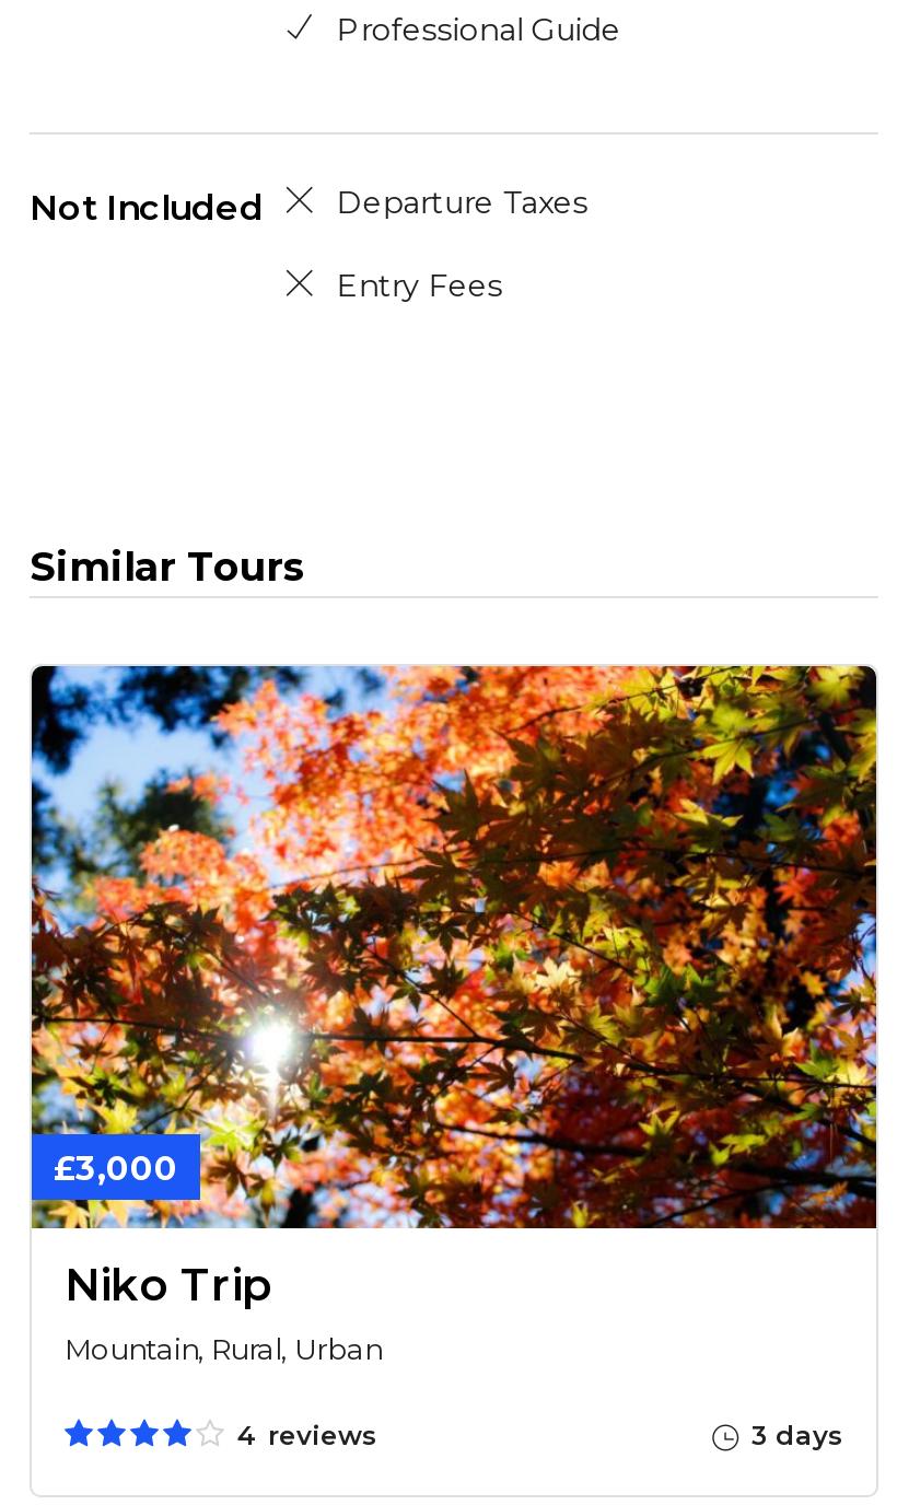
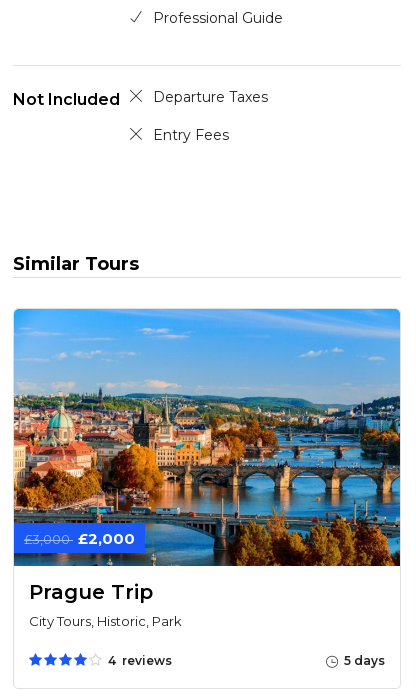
[30,664,878,1230] [image] | £3,000 -> [13,308,401,567] [image] | £3,000 £2,000
[65,1259,382,1367] Niko Trip | Mountain, Rural, Urban -> [29,580,182,629] Prague Trip | City Tours, Historic, Park
[745,1419,843,1452] 3 days -> [341,653,385,668] 5 days

